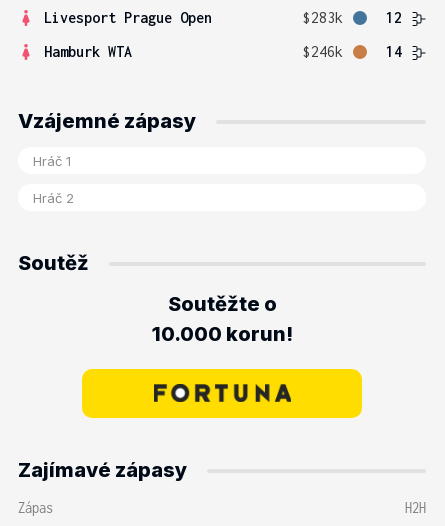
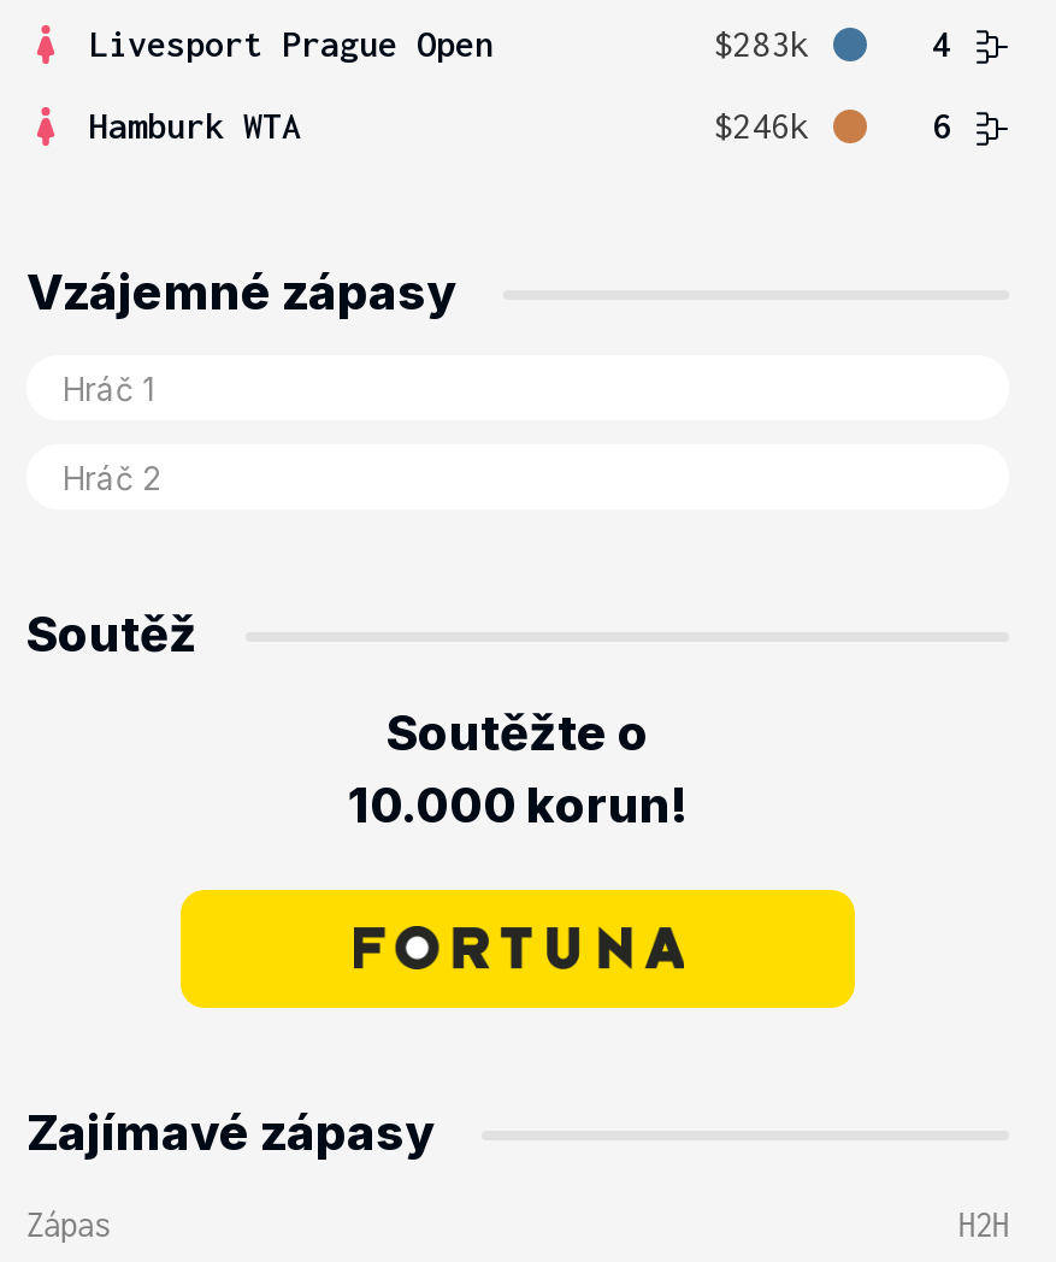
[386,9,402,26] 12 -> [932,23,951,64] 4
[386,43,402,60] 14 -> [932,105,951,146] 6

